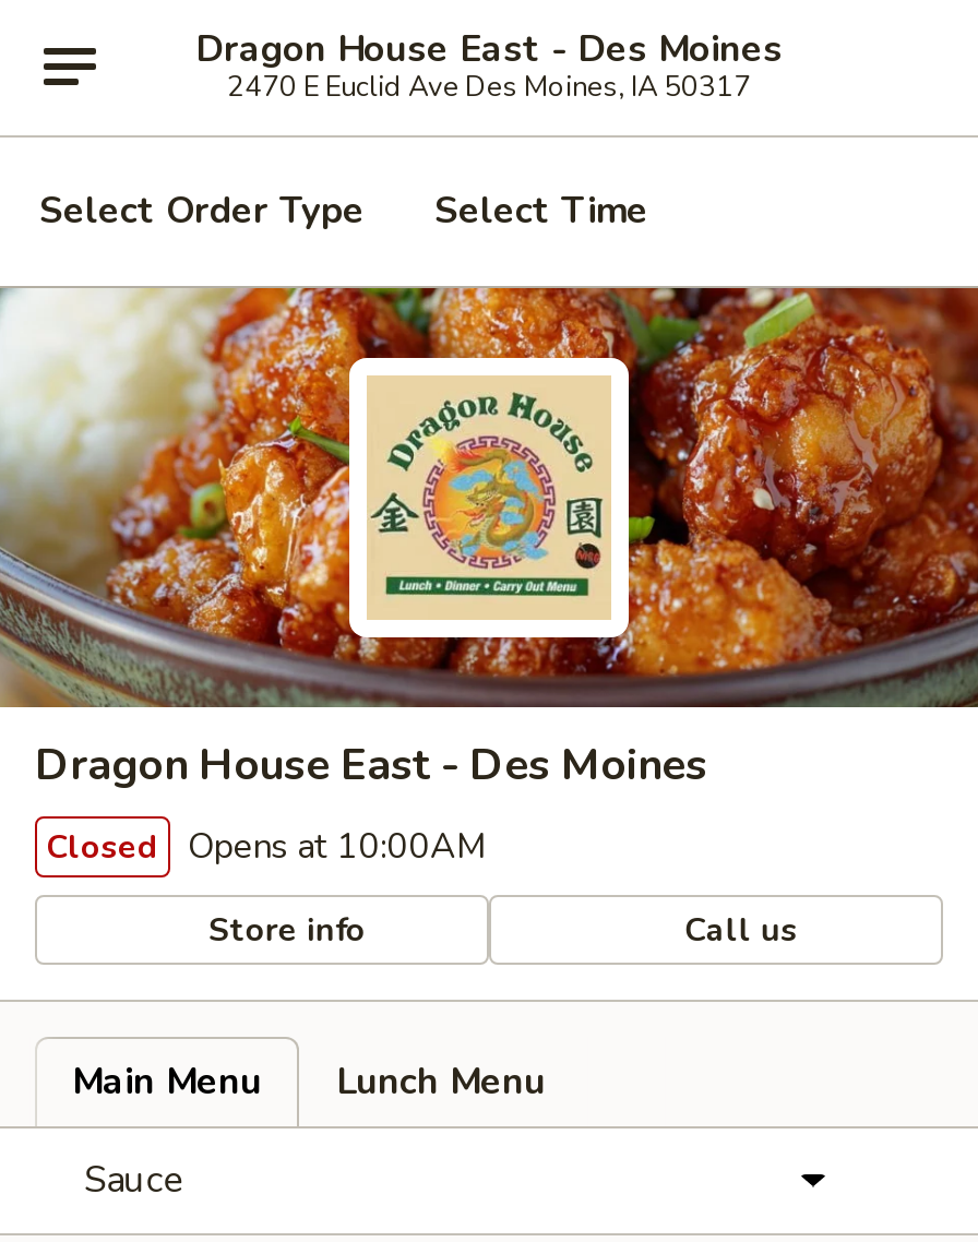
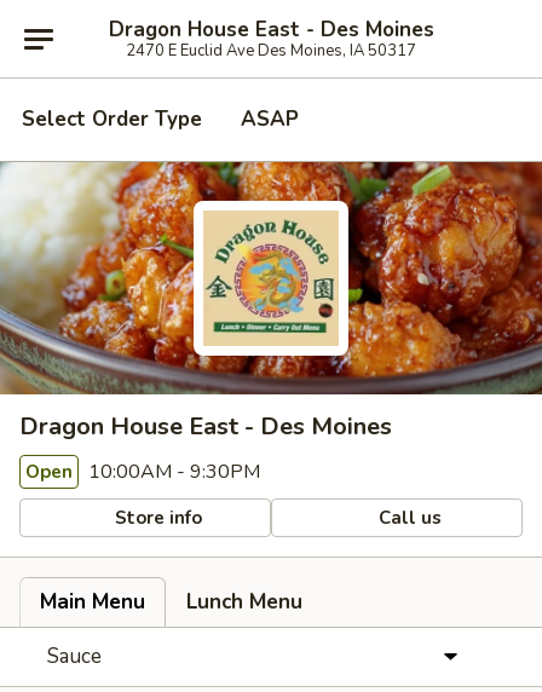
[434,186,648,236] Select Time -> [241,105,299,133] ASAP
[46,823,487,871] Closed Opens at 10:00AM -> [25,459,260,485] Open 10:00AM - 9:30PM

